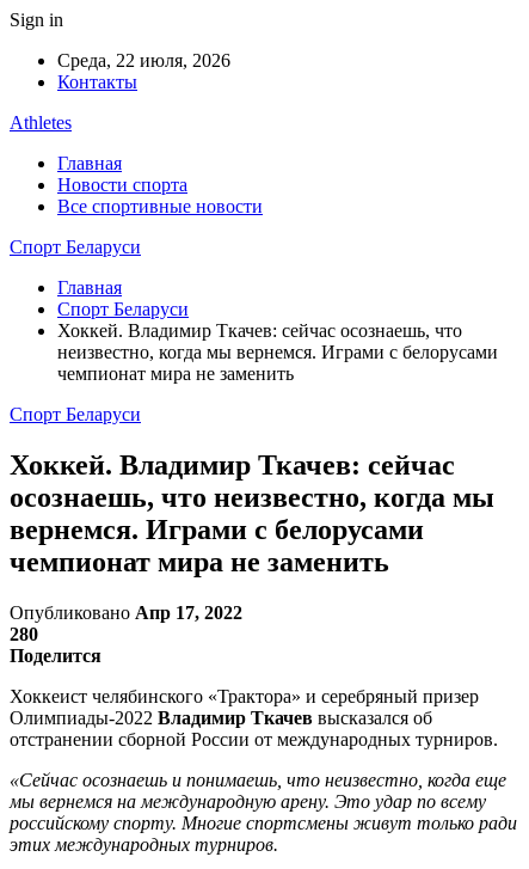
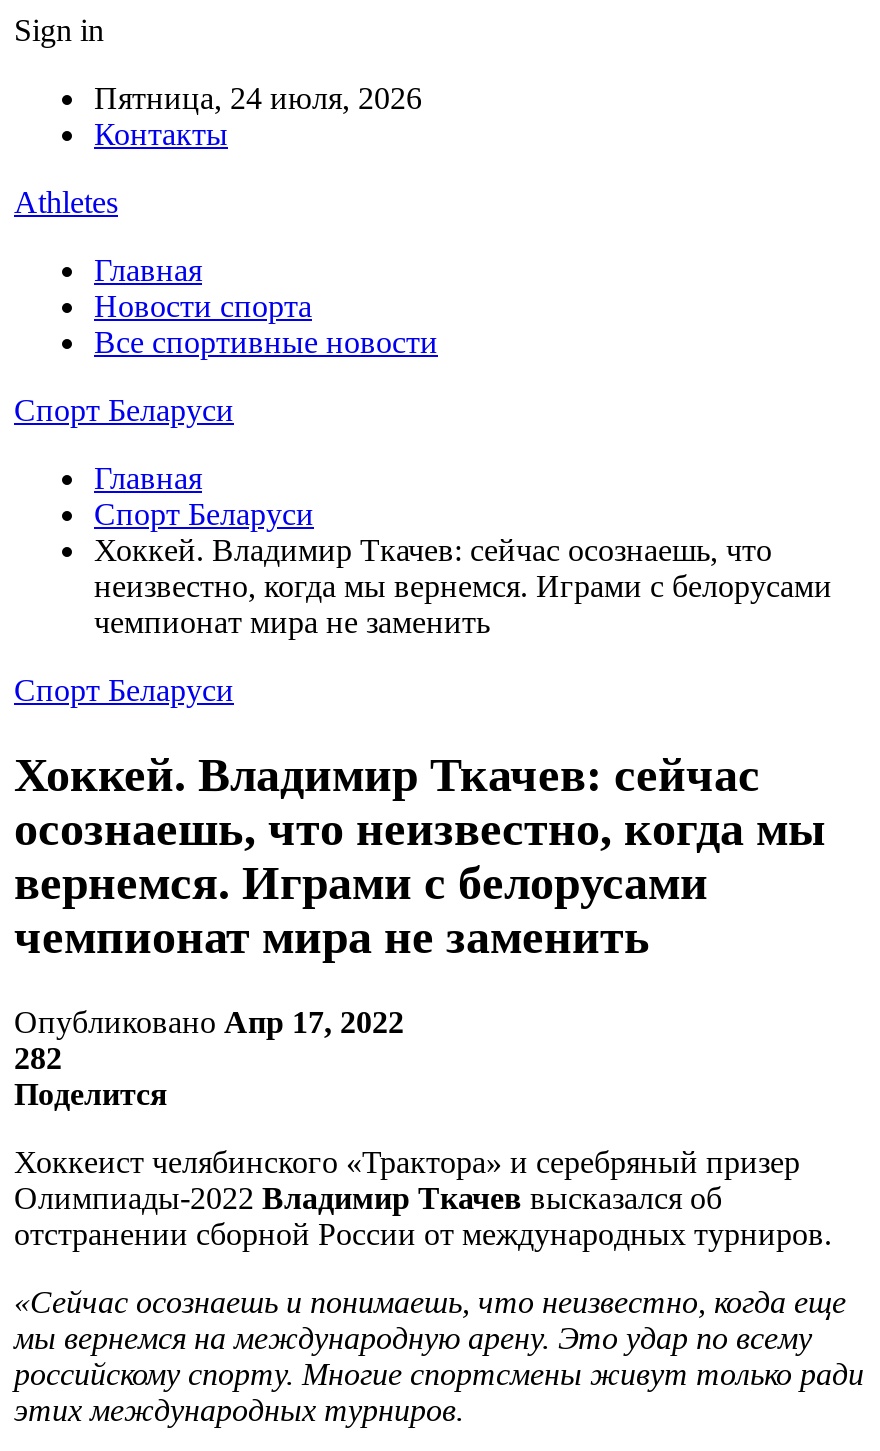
[57,50,230,71] Среда, 22 июля, 2026 -> [94,81,422,115] Пятница, 24 июля, 2026
[10,624,38,644] 280 -> [14,1041,62,1075] 282

